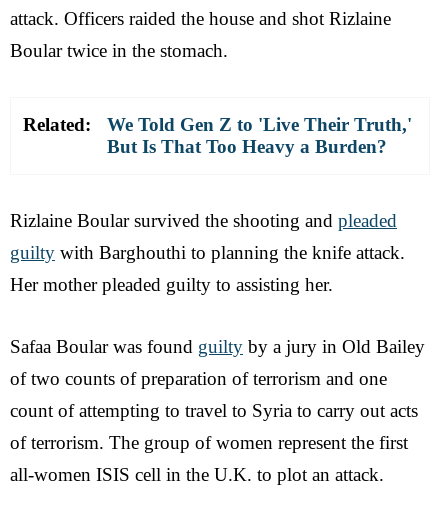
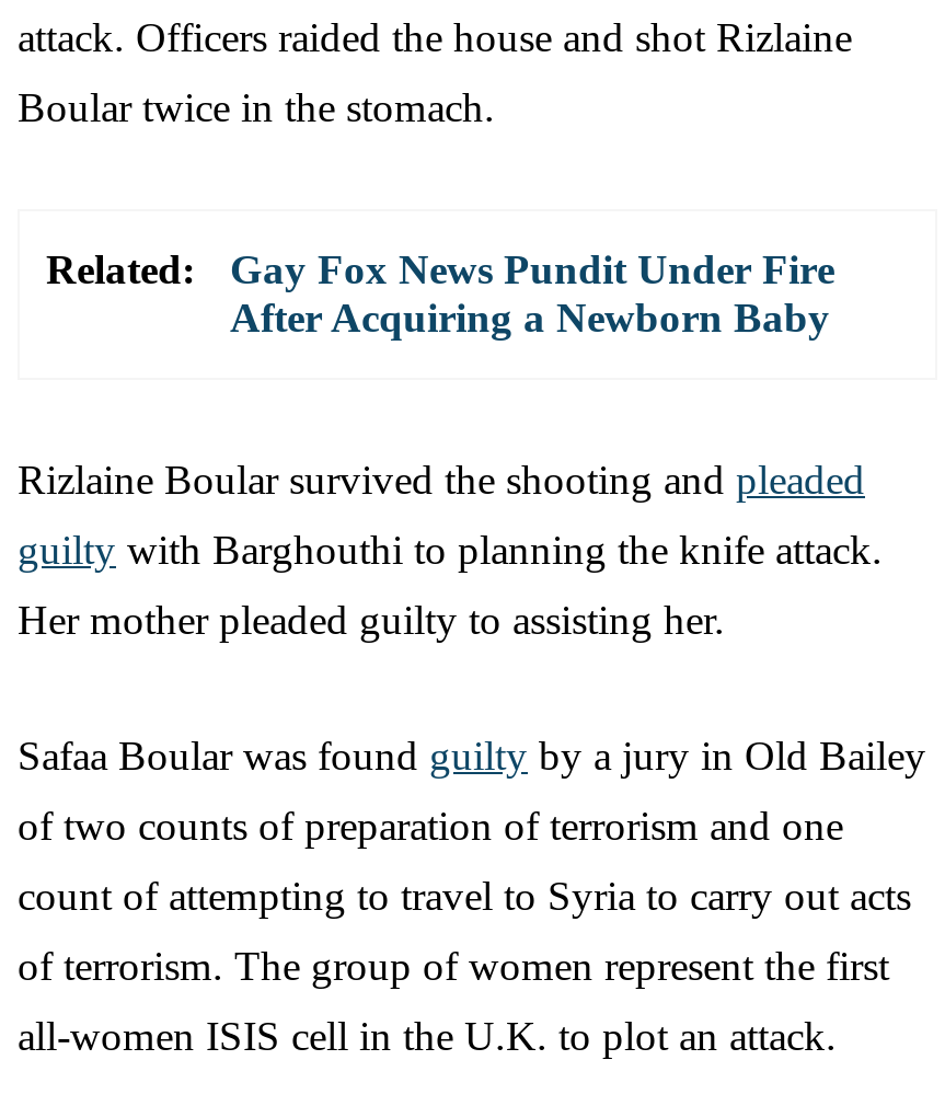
[107,114,412,157] We Told Gen Z to 'Live Their Truth,' | But Is That Too Heavy a Burden? -> [230,246,834,340] Gay Fox News Pundit Under Fire | After Acquiring a Newborn Baby

